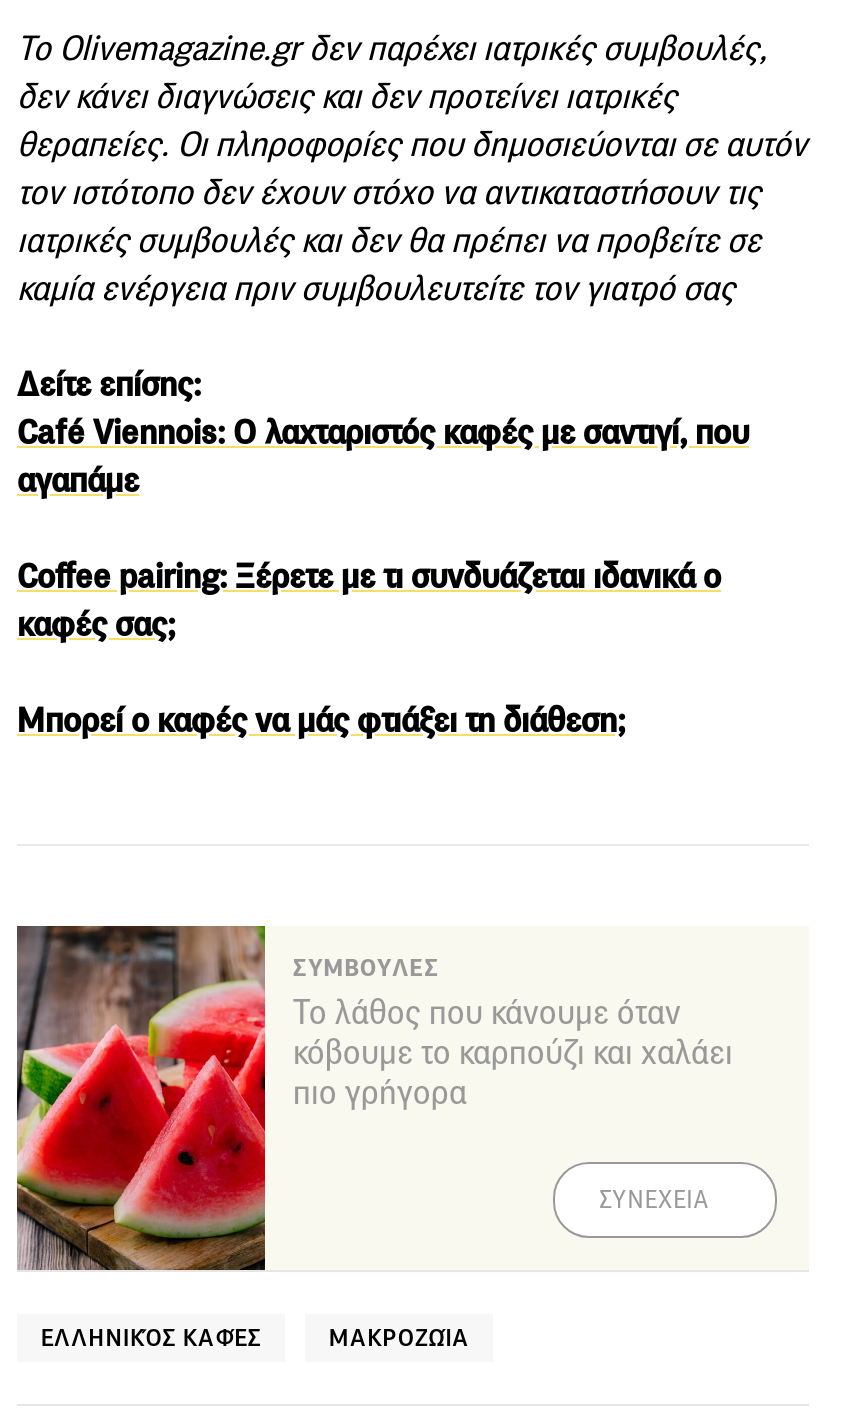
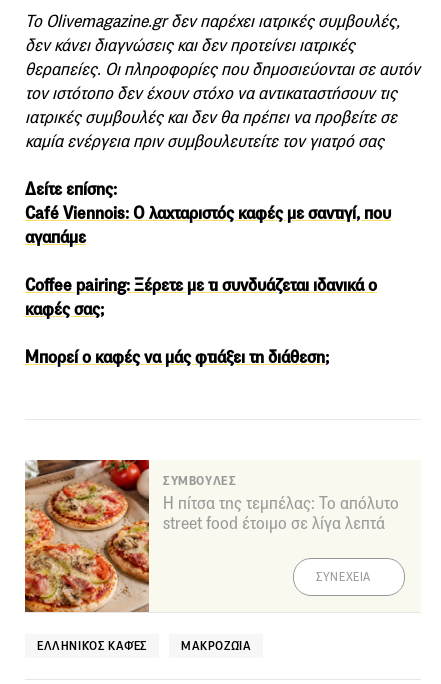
[15,925,733,1271] [image] | Το λάθος που κάνουμε όταν | κόβουμε το καρπούζι και χαλάει | πιο γρήγορα -> [24,459,399,613] [image] | Η πίτσα της τεμπέλας: Το απόλυτο | street food έτοιμο σε λίγα λεπτά

